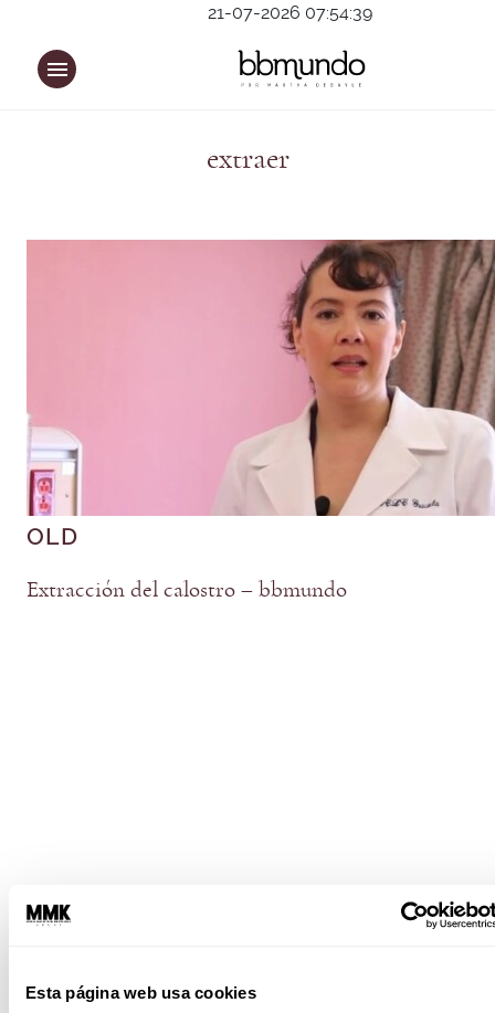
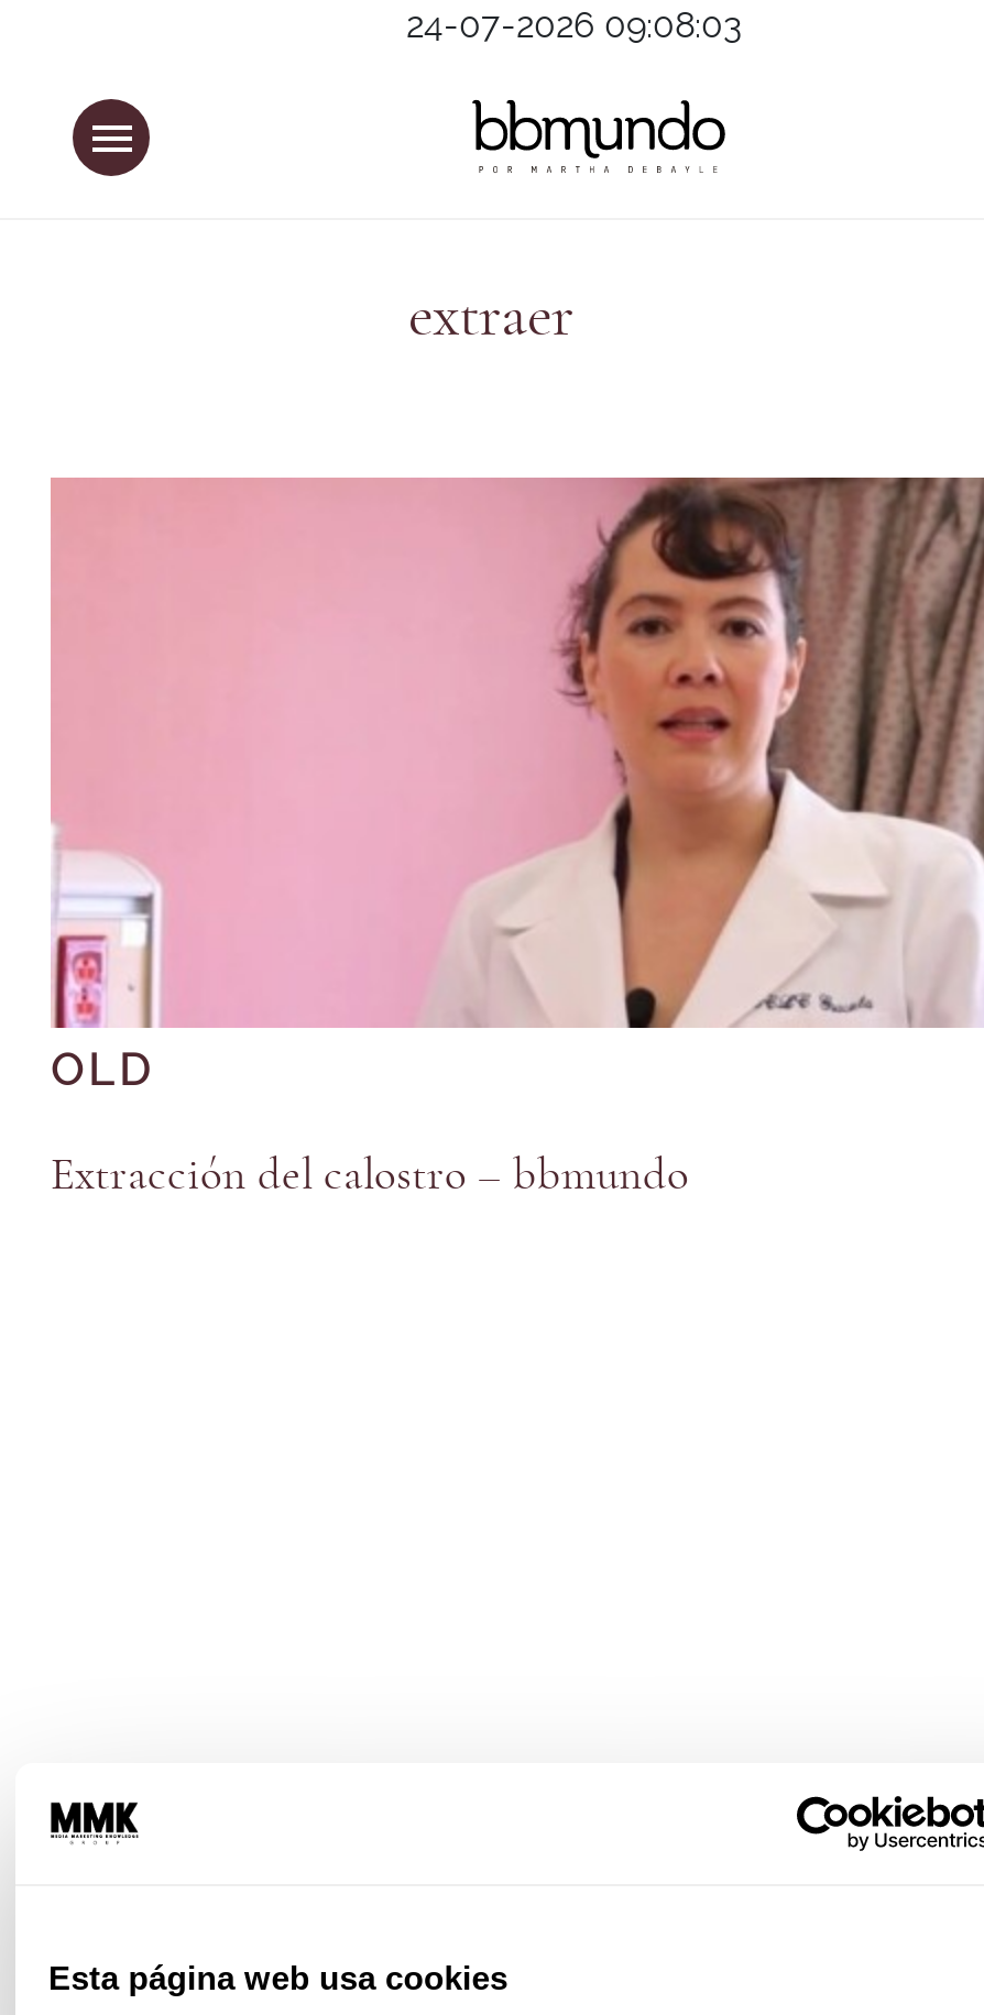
[207,4,372,22] 21-07-2026 07:54:39 -> [406,9,743,44] 24-07-2026 09:08:03

